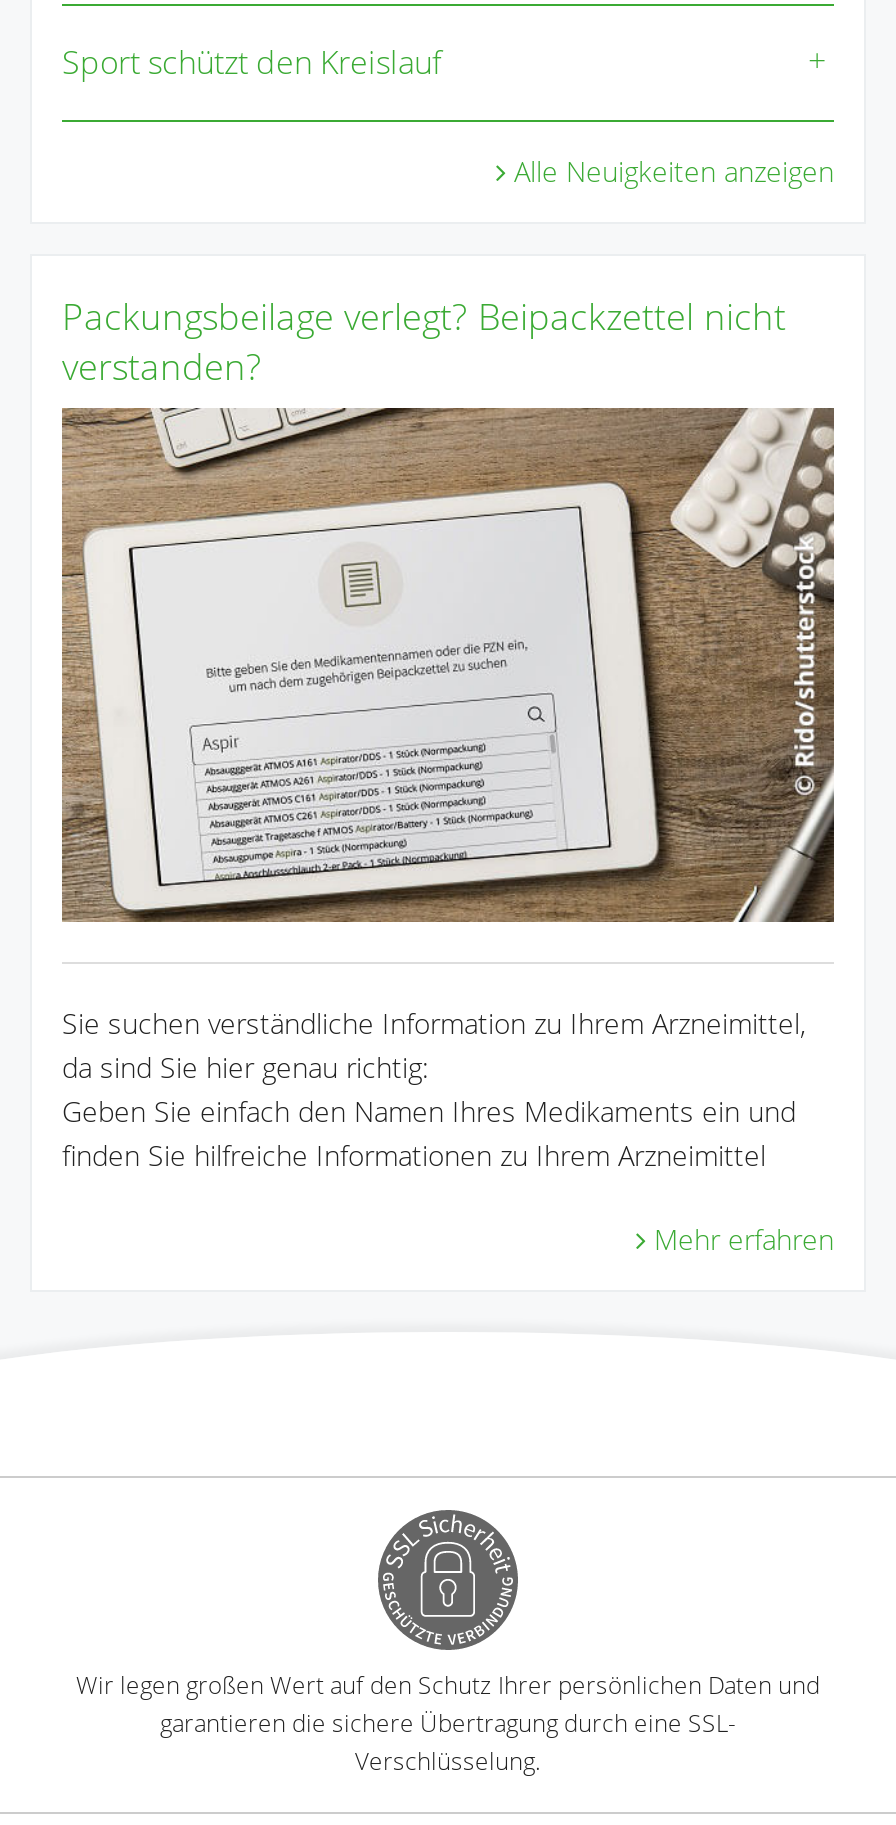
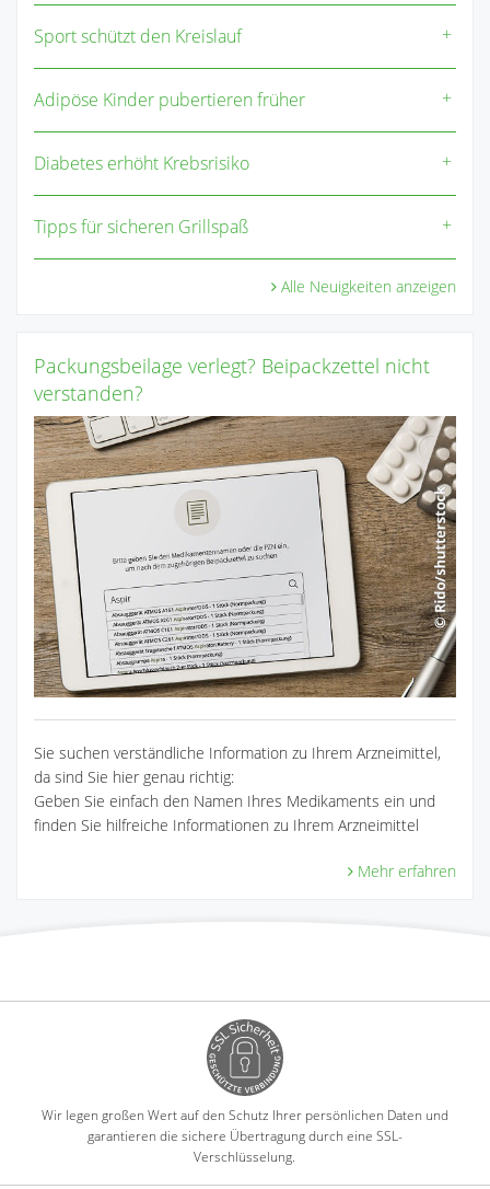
none -> [34,87,305,238] Adipöse Kinder pubertieren früher | Diabetes erhöht Krebsrisiko | Tipps für sicheren Grillspaß

